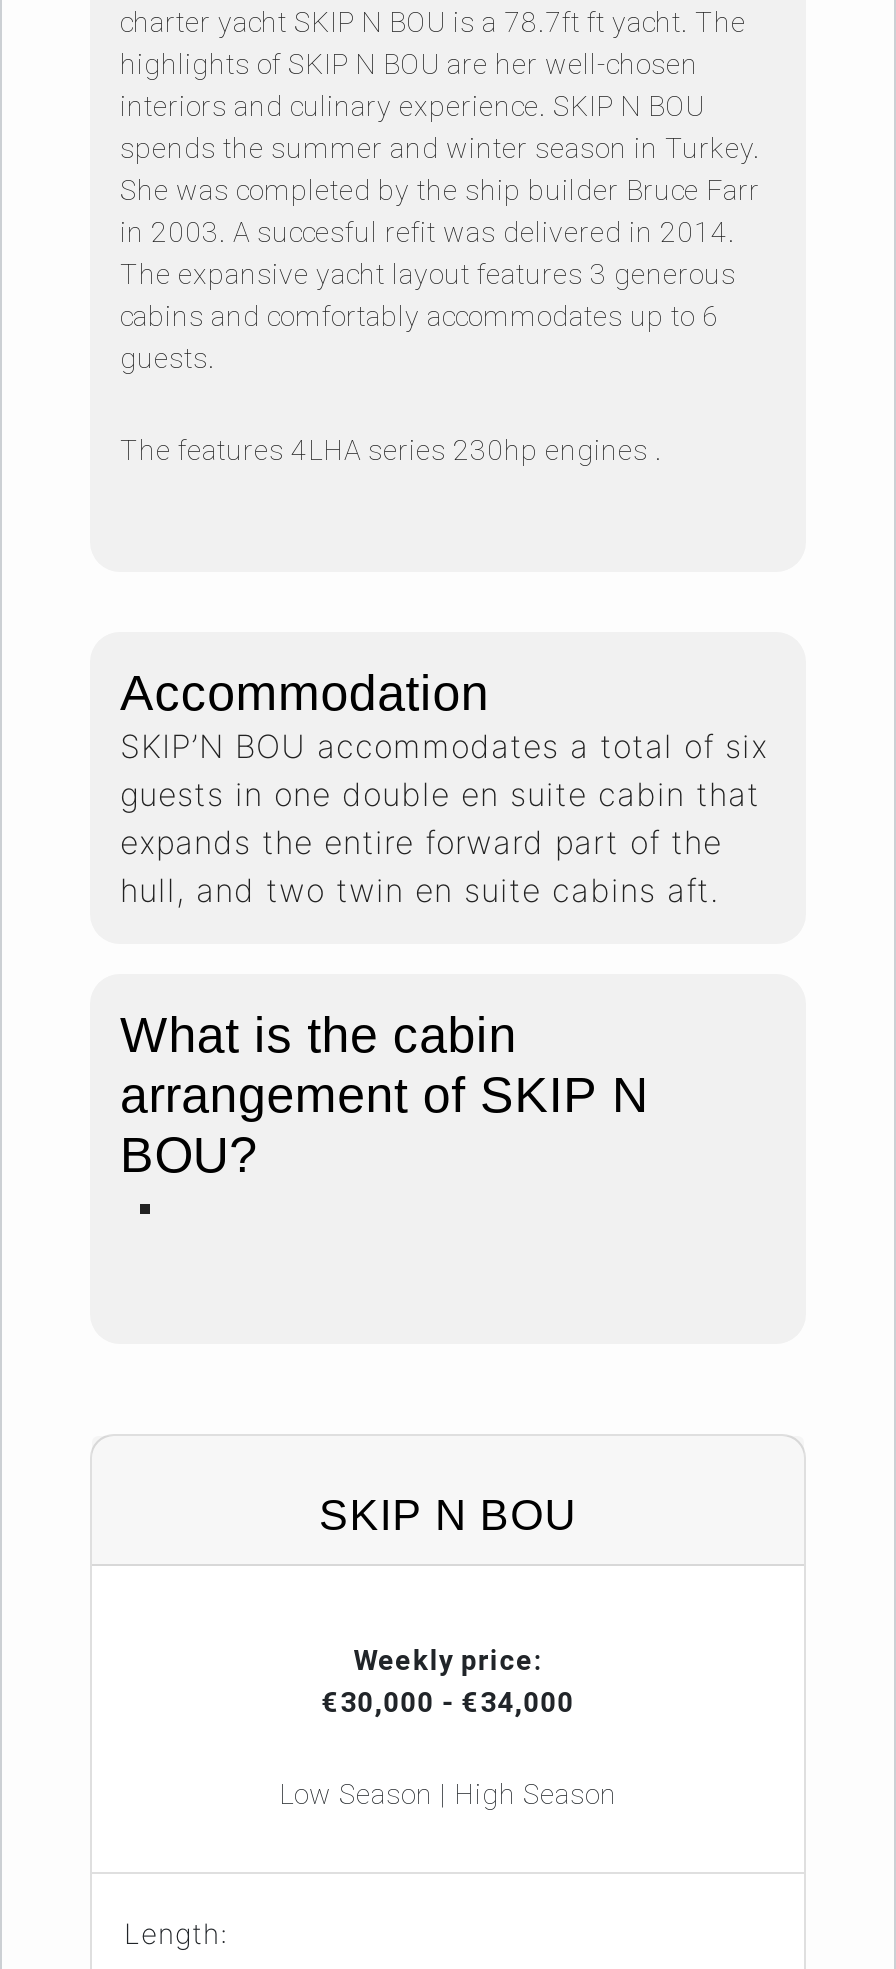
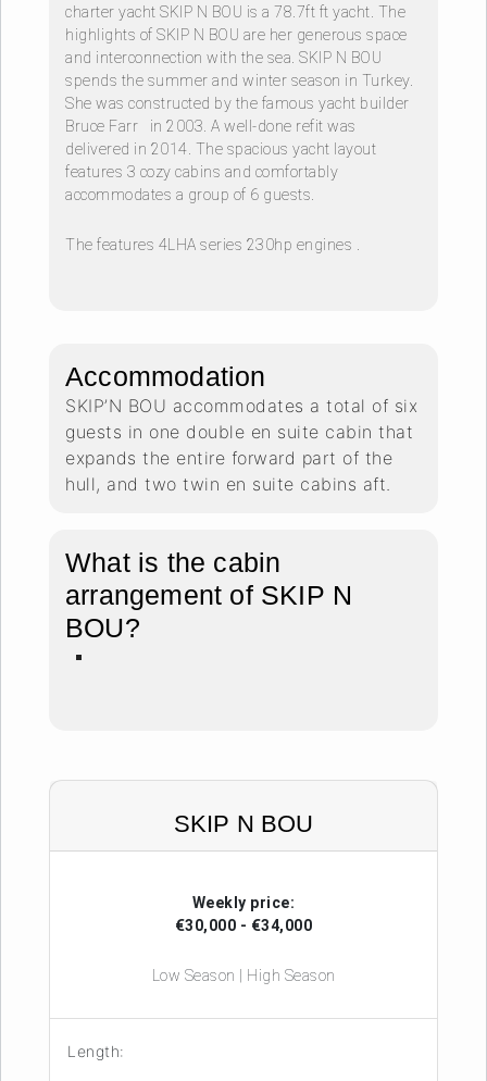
[120,48,705,122] highlights of SKIP N BOU are her well-chosen | interiors and culinary experience. SKIP N BOU -> [65,26,407,67] highlights of SKIP N BOU are her generous space | and interconnection with the sea. SKIP N BOU
[120,174,774,374] She was completed by the ship builder Bruce Farr | in 2003. A succesful refit was delivered in 2014. | The expansive yacht layout features 3 generous | cabins and comfortably accommodates up to 6 | guests. -> [65,95,409,204] She was constructed by the famous yacht builder | Bruce Farr in 2003. A well-done refit was | delivered in 2014. The spacious yacht layout | features 3 cozy cabins and comfortably | accommodates a group of 6 guests.

